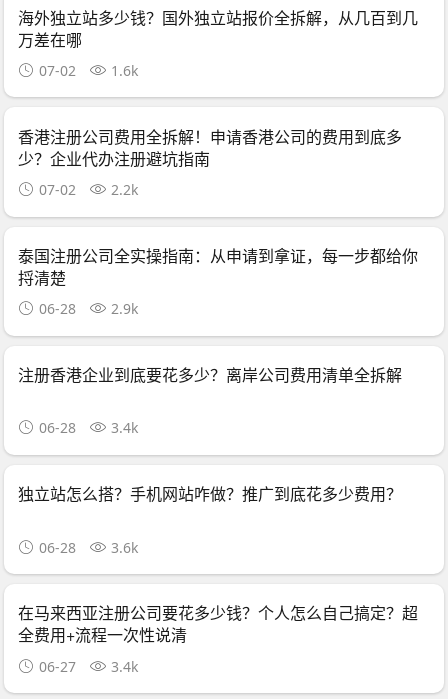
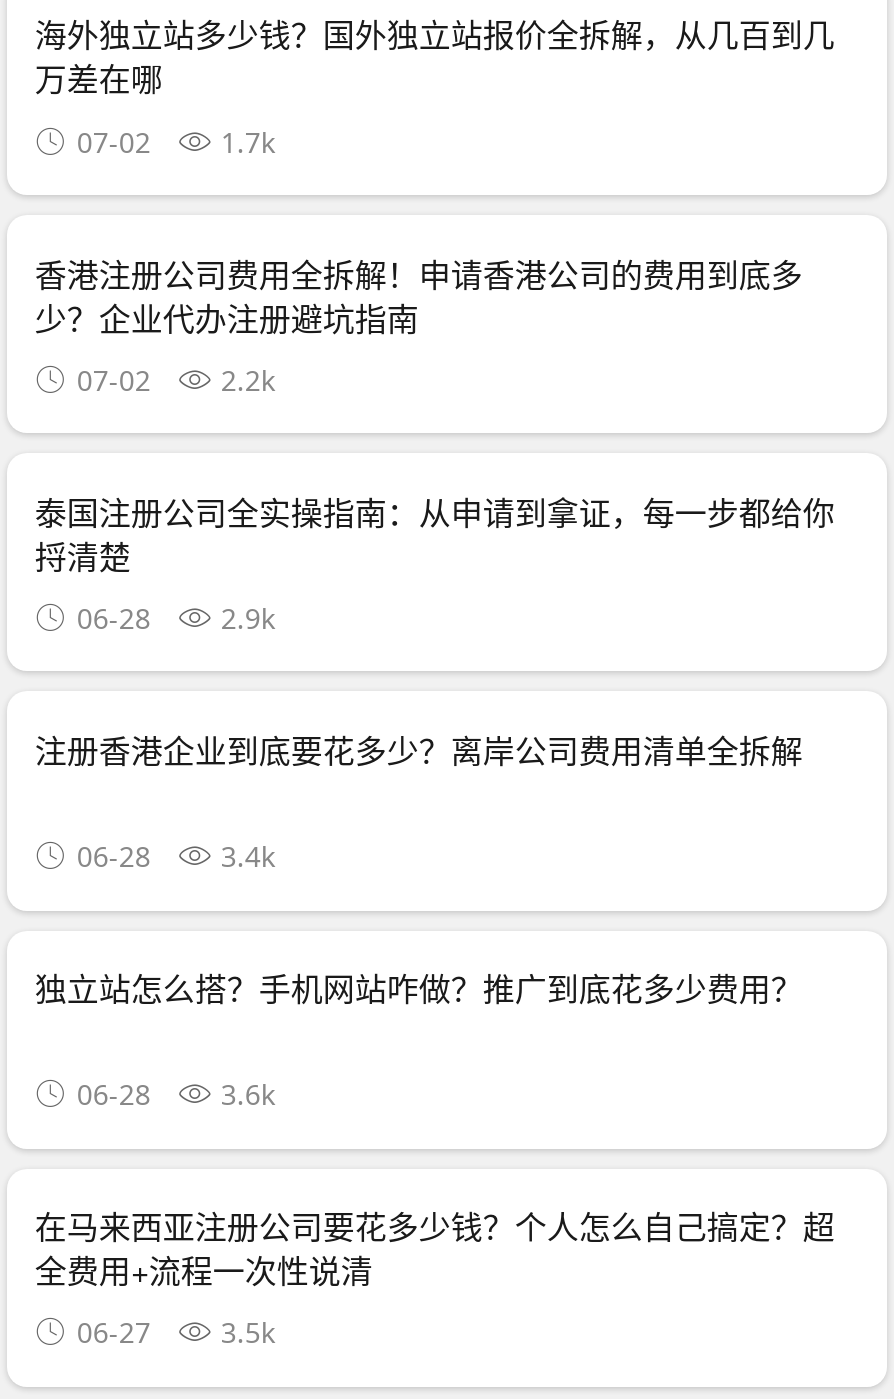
[39,61,138,80] 07-02 1.6k -> [77,122,275,160] 07-02 1.7k
[39,657,138,676] 06-27 3.4k -> [77,1313,275,1351] 06-27 3.5k

